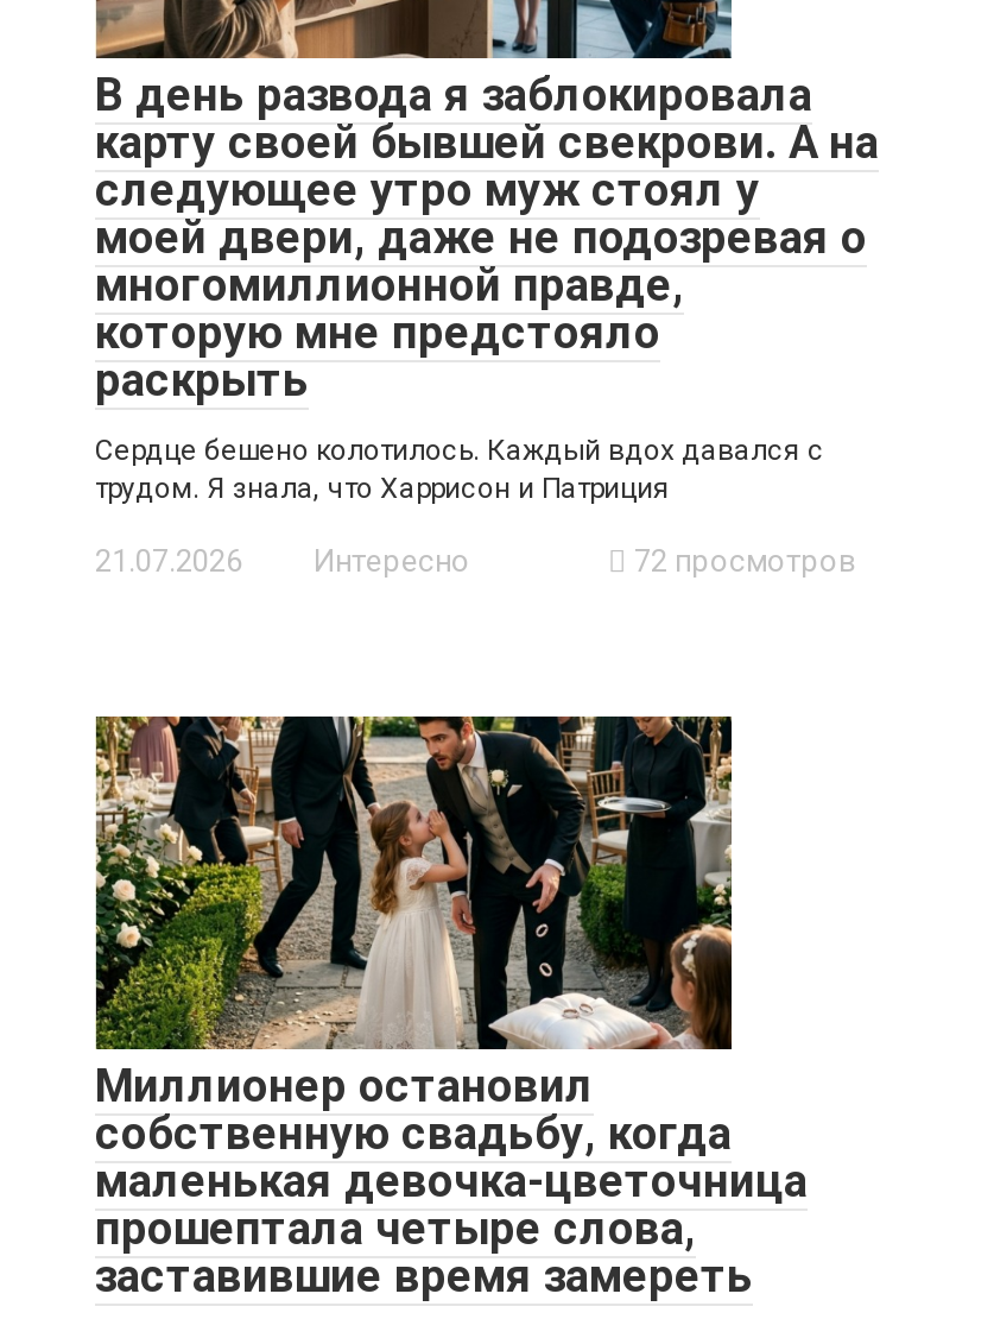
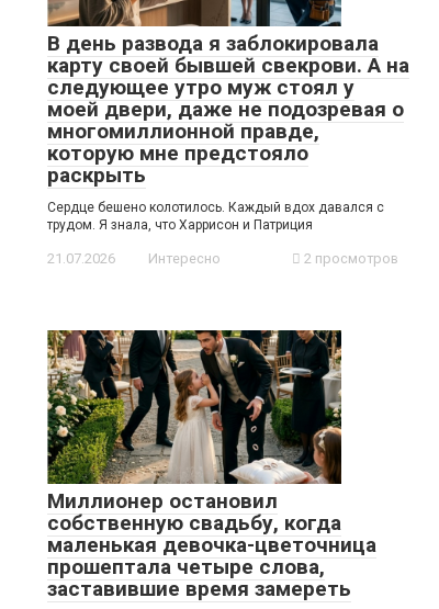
[627,542,855,578] 72 просмотров -> [301,250,398,267] 2 просмотров

